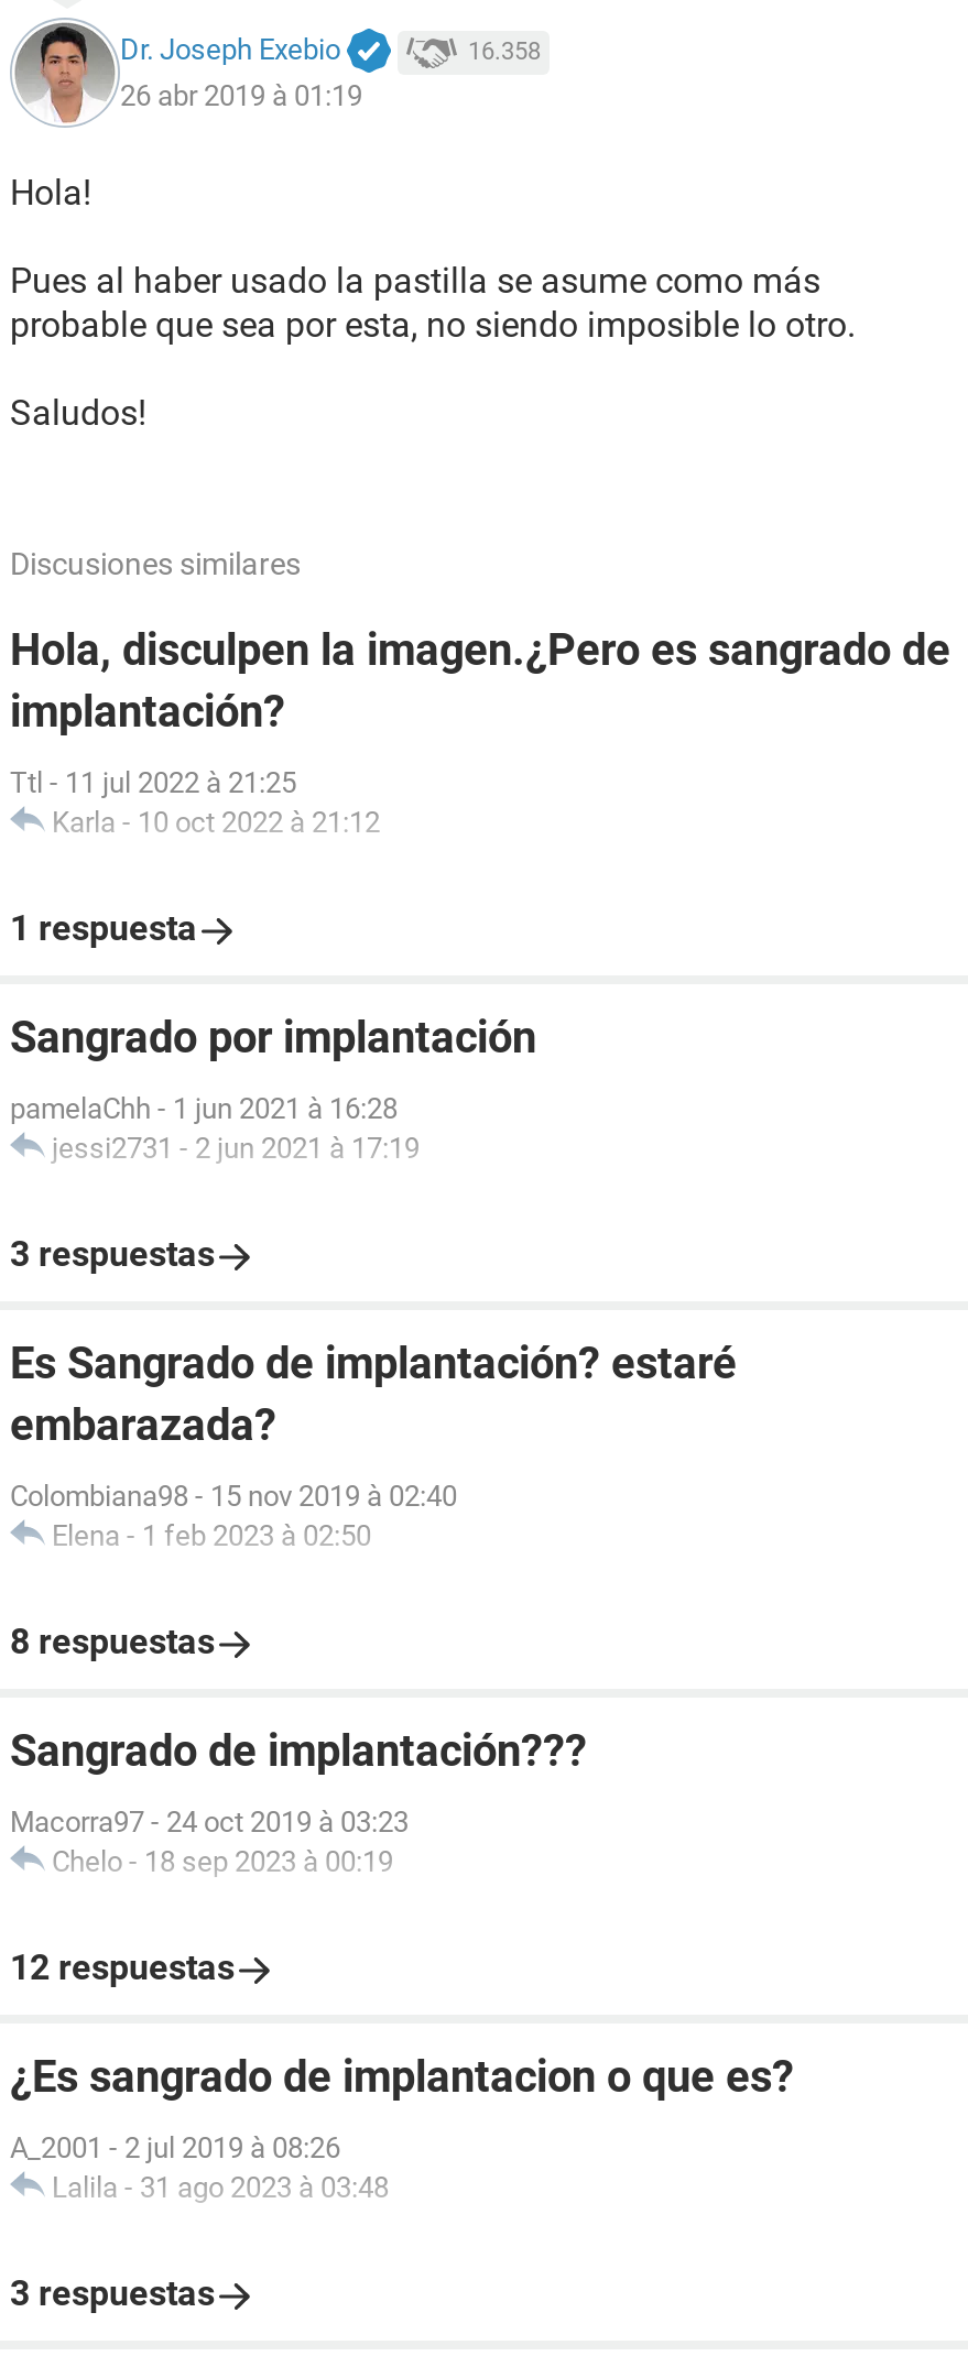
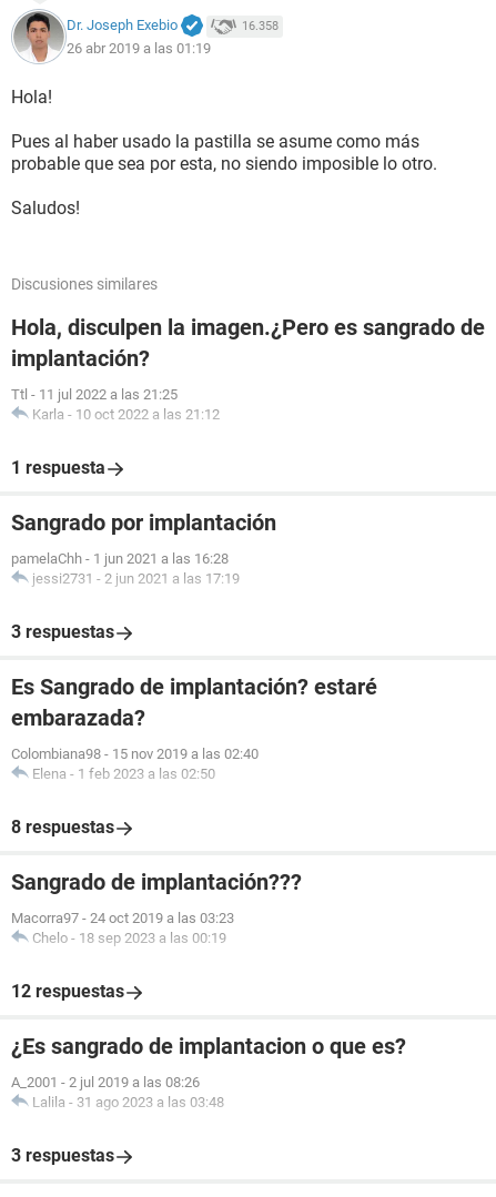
[120,79,362,112] 26 abr 2019 à 01:19 -> [67,40,211,56] 26 abr 2019 a las 01:19
[10,766,380,839] Ttl - 11 jul 2022 à 21:25 | Karla - 10 oct 2022 à 21:12 -> [11,386,220,423] Ttl - 11 jul 2022 a las 21:25 | Karla - 10 oct 2022 a las 21:12
[10,1092,420,1165] pamelaChh - 1 jun 2021 à 16:28 | jessi2731 - 2 jun 2021 à 17:19 -> [11,550,240,587] pamelaChh - 1 jun 2021 a las 16:28 | jessi2731 - 2 jun 2021 a las 17:19
[10,1480,457,1552] Colombiana98 - 15 nov 2019 à 02:40 | Elena - 1 feb 2023 à 02:50 -> [11,745,259,782] Colombiana98 - 15 nov 2019 a las 02:40 | Elena - 1 feb 2023 a las 02:50
[10,1806,409,1878] Macorra97 - 24 oct 2019 à 03:23 | Chelo - 18 sep 2023 à 00:19 -> [11,910,234,946] Macorra97 - 24 oct 2019 a las 03:23 | Chelo - 18 sep 2023 a las 00:19
[10,2131,389,2204] A_2001 - 2 jul 2019 à 08:26 | Lalila - 31 ago 2023 à 03:48 -> [11,1074,224,1110] A_2001 - 2 jul 2019 a las 08:26 | Lalila - 31 ago 2023 a las 03:48

